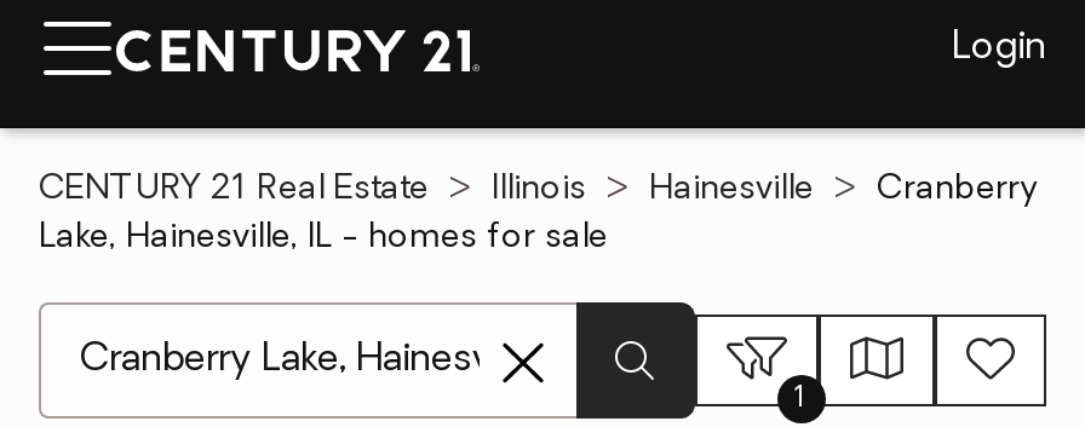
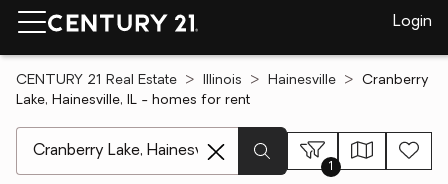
[39,220,608,256] Lake, Hainesville, IL - homes for sale -> [16,93,250,108] Lake, Hainesville, IL - homes for rent

